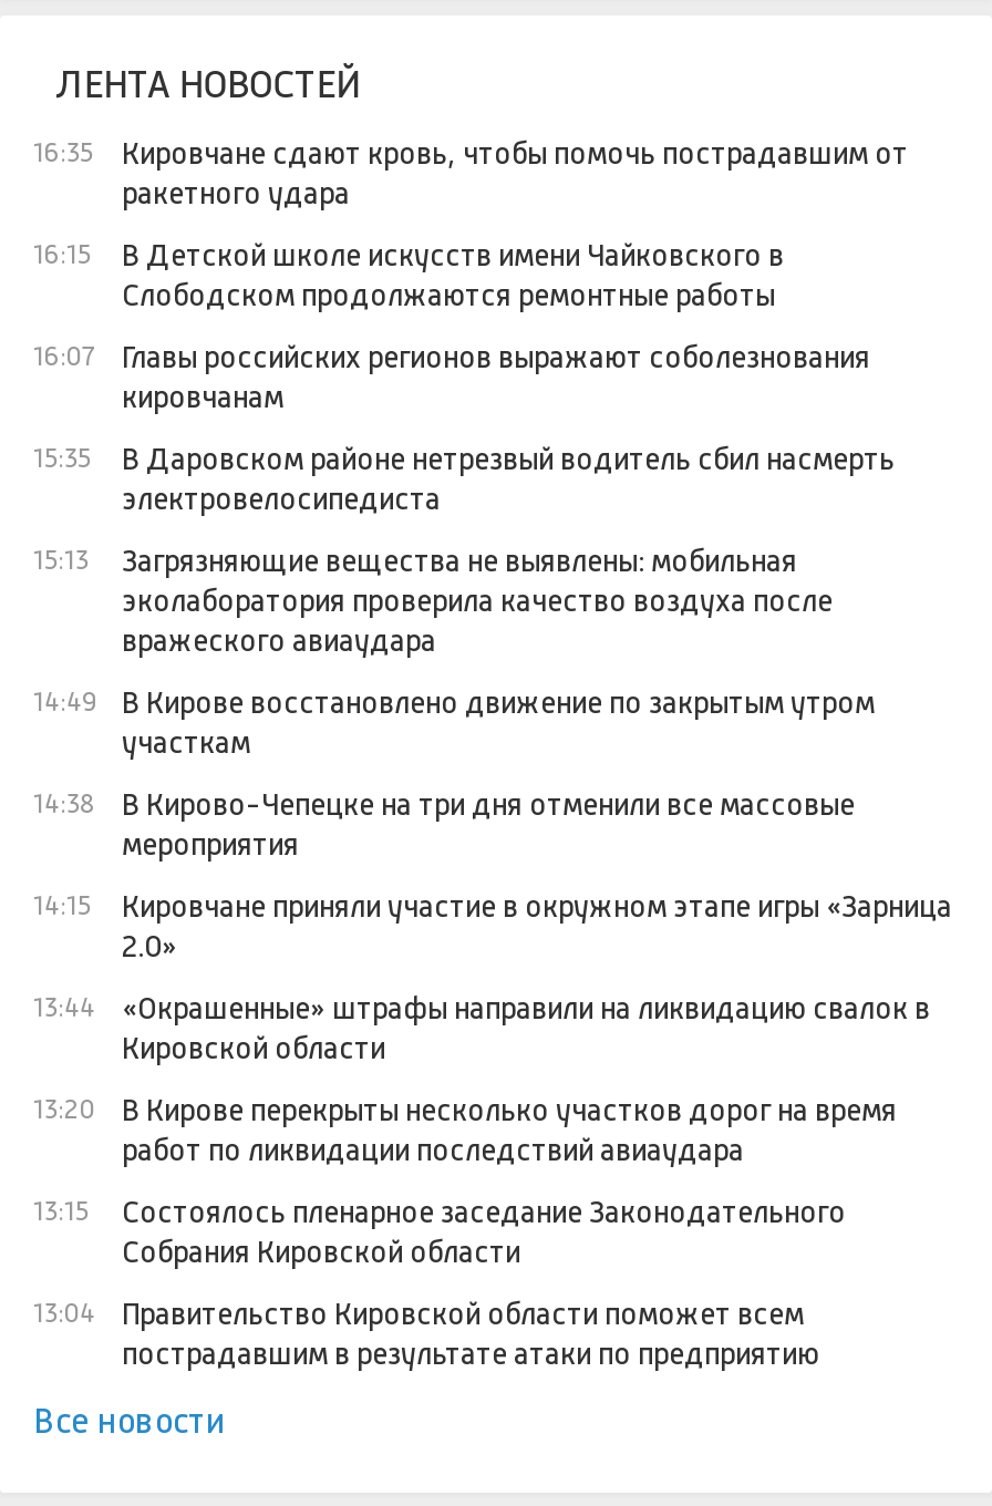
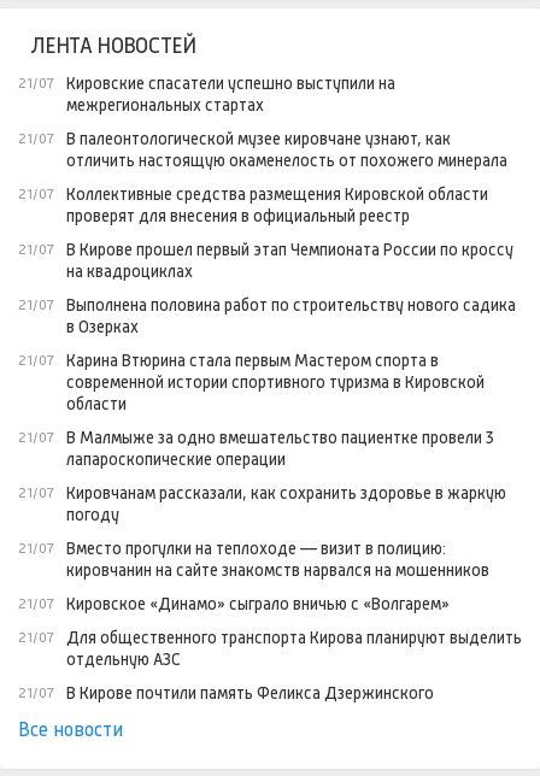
[33,135,908,211] 16:35 | Кировчане сдают кровь, чтобы помочь пострадавшим от | ракетного удара -> [18,74,395,115] 21/07 | Кировские спасатели успешно выступили на | межрегиональных стартах
[33,237,784,312] 16:15 | В Детской школе искусств имени Чайковского в | Слободском продолжаются ремонтные работы -> [18,129,507,170] 21/07 | В палеонтологической музее кировчане узнают, как | отличить настоящую окаменелость от похожего минерала
[33,339,870,414] 16:07 | Главы российских регионов выражают соболезнования | кировчанам -> [18,184,488,225] 21/07 | Коллективные средства размещения Кировской области | проверят для внесения в официальный реестр
[33,441,895,516] 15:35 | В Даровском районе нетрезвый водитель сбил насмерть | электровелосипедиста -> [18,240,513,281] 21/07 | В Кирове прошел первый этап Чемпионата России по кроссу | на квадроциклах
[33,543,833,658] 15:13 | Загрязняющие вещества не выявлены: мобильная | эколаборатория проверила качество воздуха после | вражеского авиаудара -> [18,295,516,336] 21/07 | Выполнена половина работ по строительству нового садика | в Озерках
[33,685,875,760] 14:49 | В Кирове восстановлено движение по закрытым утром | участкам -> [18,351,485,413] 21/07 | Карина Втюрина стала первым Мастером спорта в | современной истории спортивного туризма в Кировской | области
[33,786,855,862] 14:38 | В Кирово-Чепецке на три дня отменили все массовые | мероприятия -> [18,428,494,469] 21/07 | В Малмыже за одно вмешательство пациентке провели 3 | лапароскопические операции
[33,888,952,964] 14:15 | Кировчане приняли участие в окружном этапе игры «Зарница | 2.0» -> [18,483,506,524] 21/07 | Кировчанам рассказали, как сохранить здоровье в жаркую | погоду
[33,990,930,1065] 13:44 | «Окрашенные» штрафы направили на ликвидацию свалок в | Кировской области -> [18,539,489,580] 21/07 | Вместо прогулки на теплоходе — визит в полицию: | кировчанин на сайте знакомств нарвался на мошенников
[33,1092,897,1167] 13:20 | В Кирове перекрыты несколько участков дорог на время | работ по ликвидации последствий авиаудара -> [18,594,450,613] 21/07 | Кировское «Динамо» сыграло вничью с «Волгарем»
[33,1194,846,1269] 13:15 | Состоялось пленарное заседание Законодательного | Собрания Кировской области -> [18,628,522,669] 21/07 | Для общественного транспорта Кирова планируют выделить | отдельную АЗС
[33,1296,819,1371] 13:04 | Правительство Кировской области поможет всем | пострадавшим в результате атаки по предприятию -> [18,683,434,703] 21/07 | В Кирове почтили память Феликса Дзержинского

